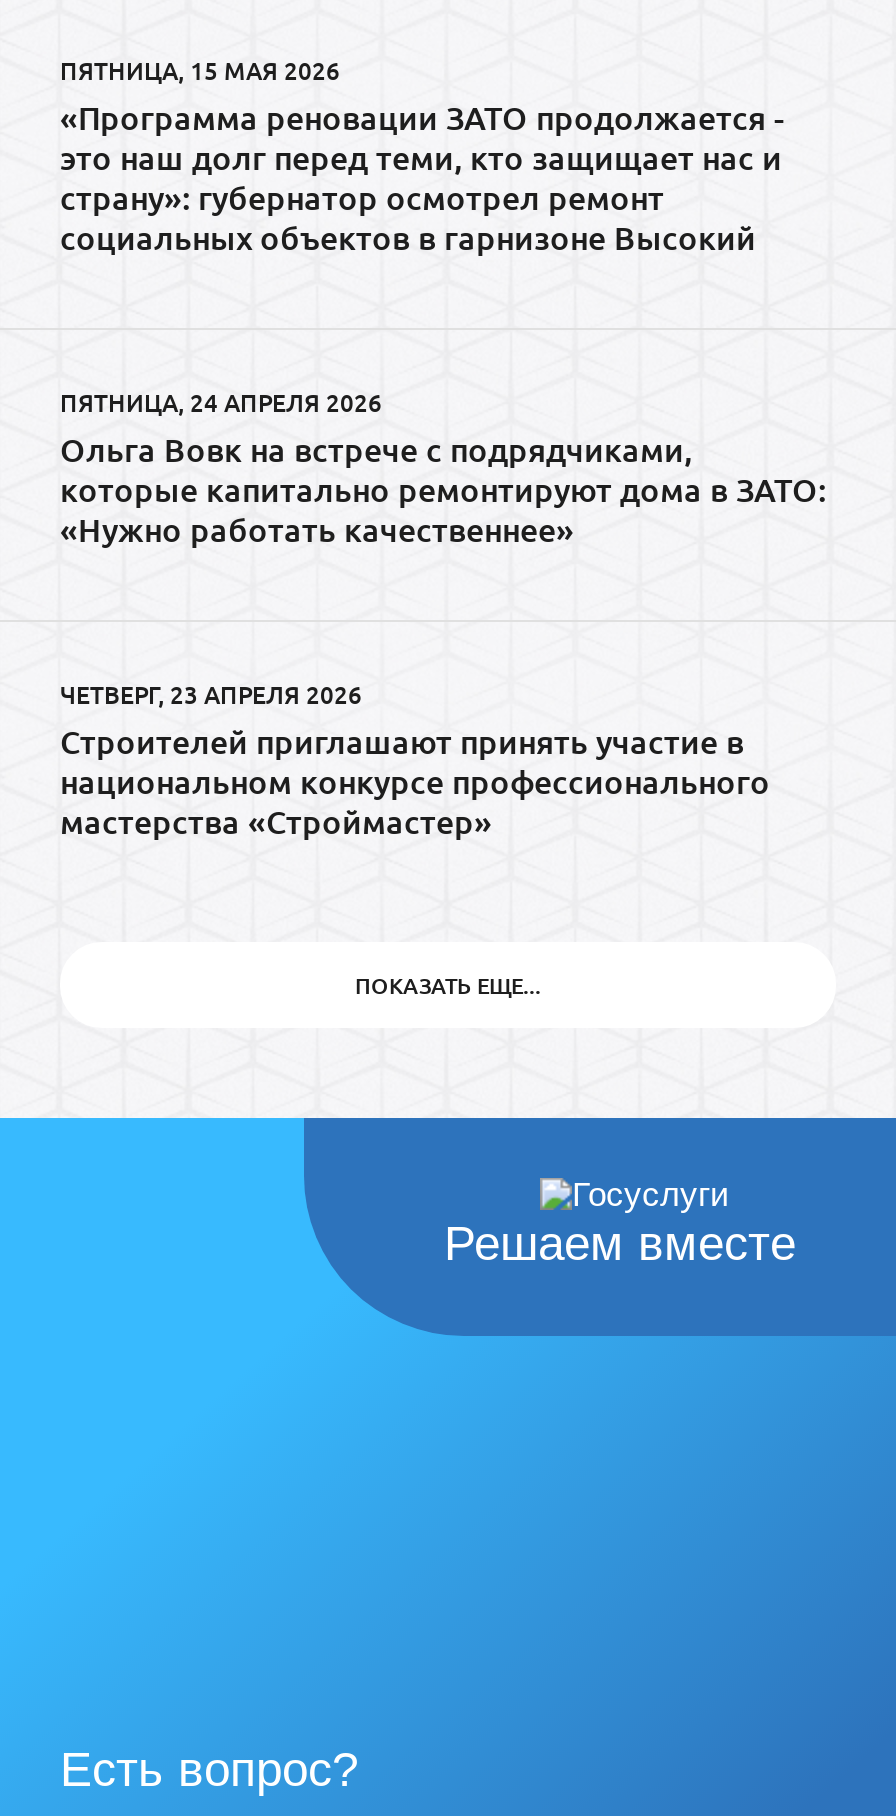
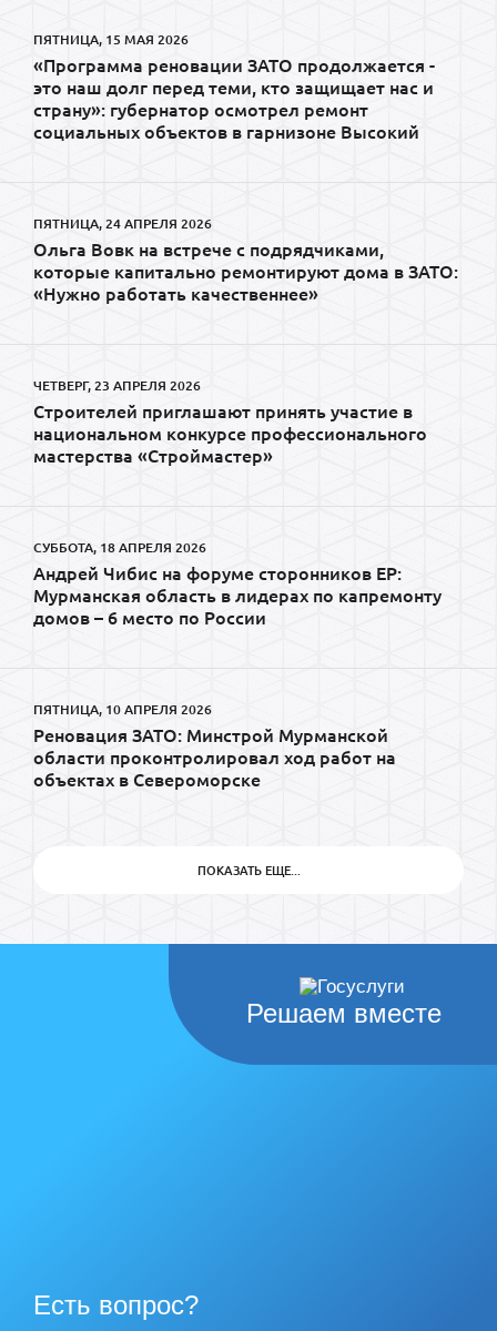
none -> [33,540,442,628] СУББОТА, 18 АПРЕЛЯ 2026 | Андрей Чибис на форуме сторонников ЕР: | Мурманская область в лидерах по капремонту | домов – 6 место по России
none -> [33,702,396,790] ПЯТНИЦА, 10 АПРЕЛЯ 2026 | Реновация ЗАТО: Минстрой Мурманской | области проконтролировал ход работ на | объектах в Североморске

